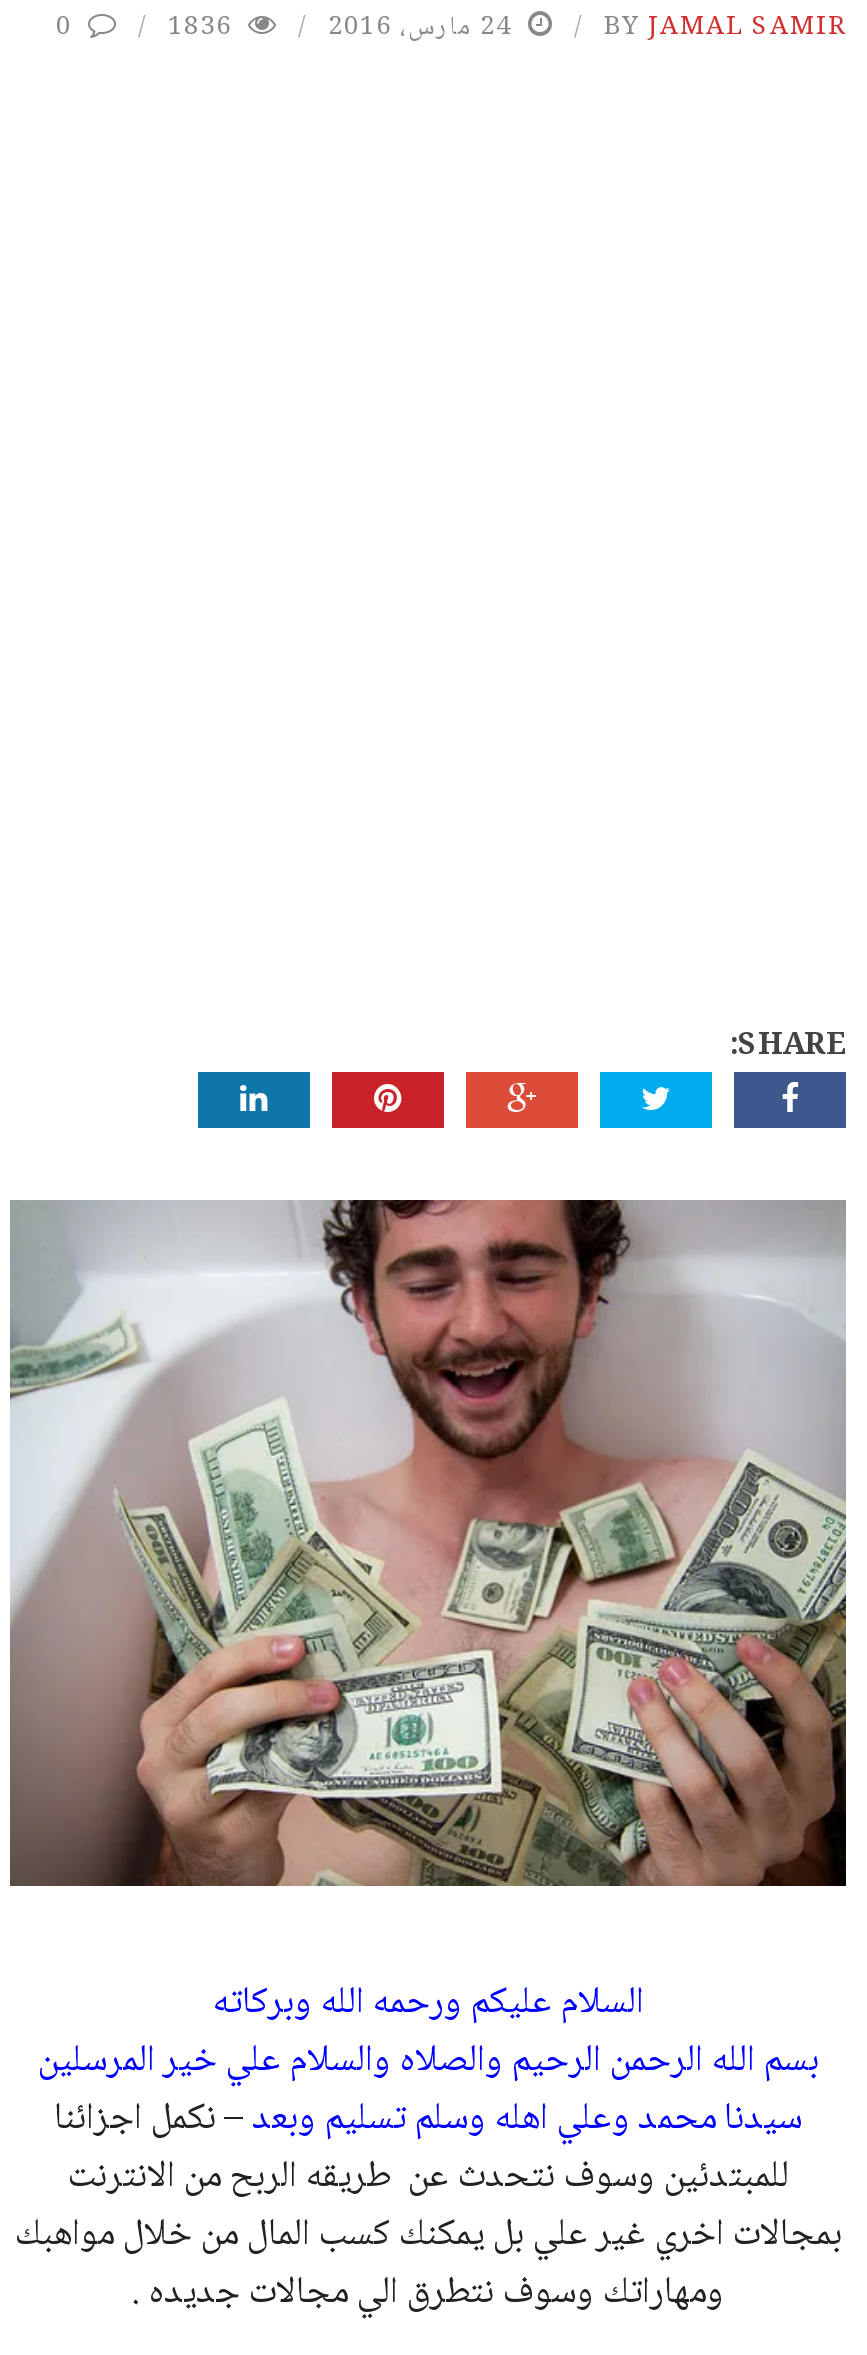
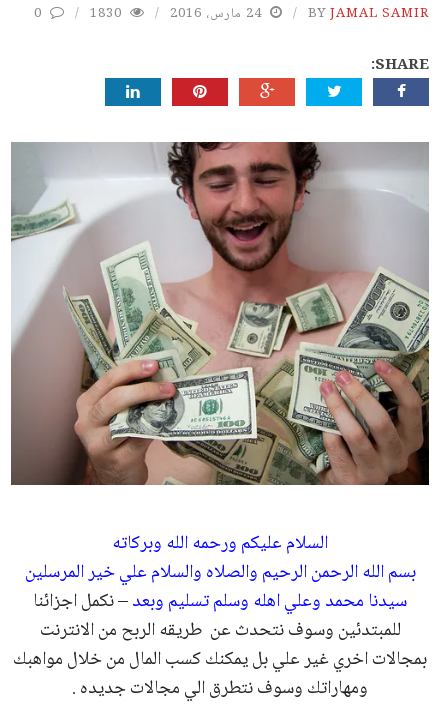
[168,6,232,50] 1836 -> [90,3,122,25] 1830

